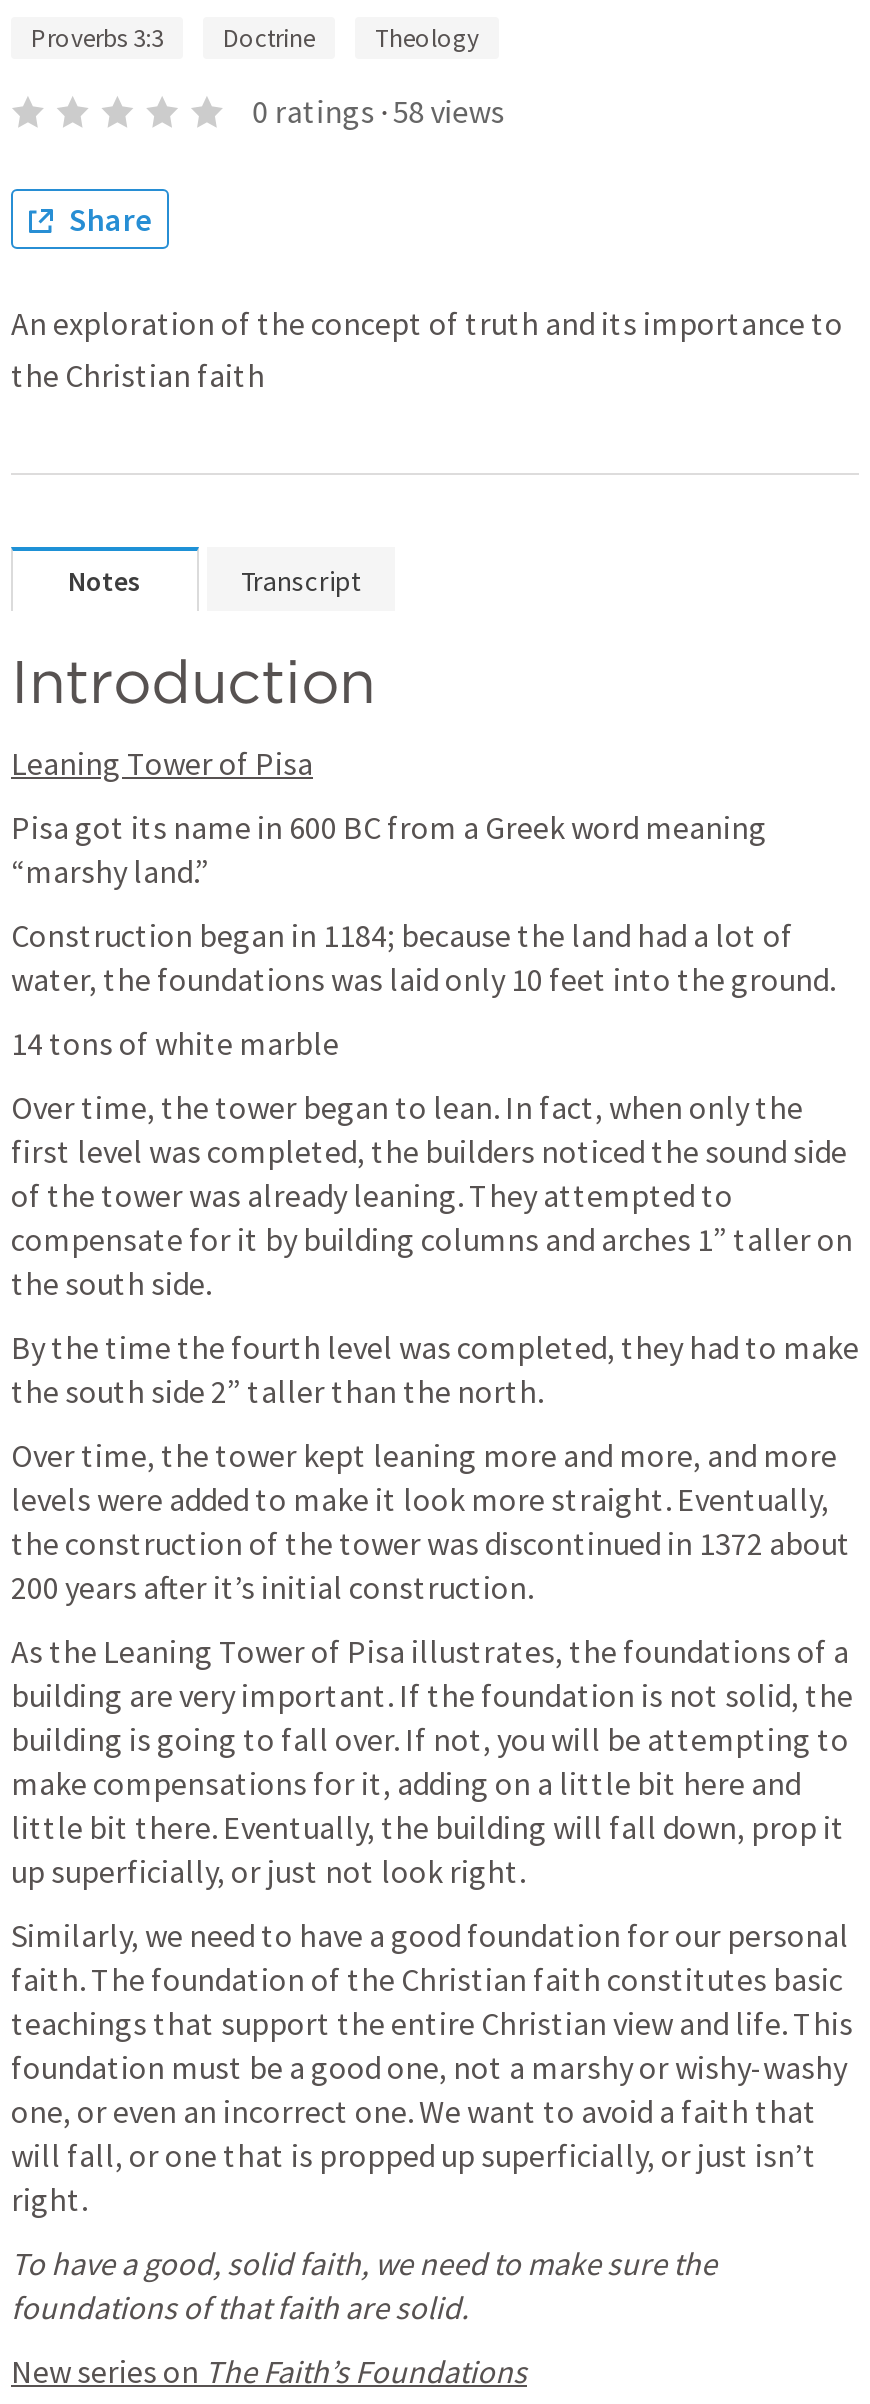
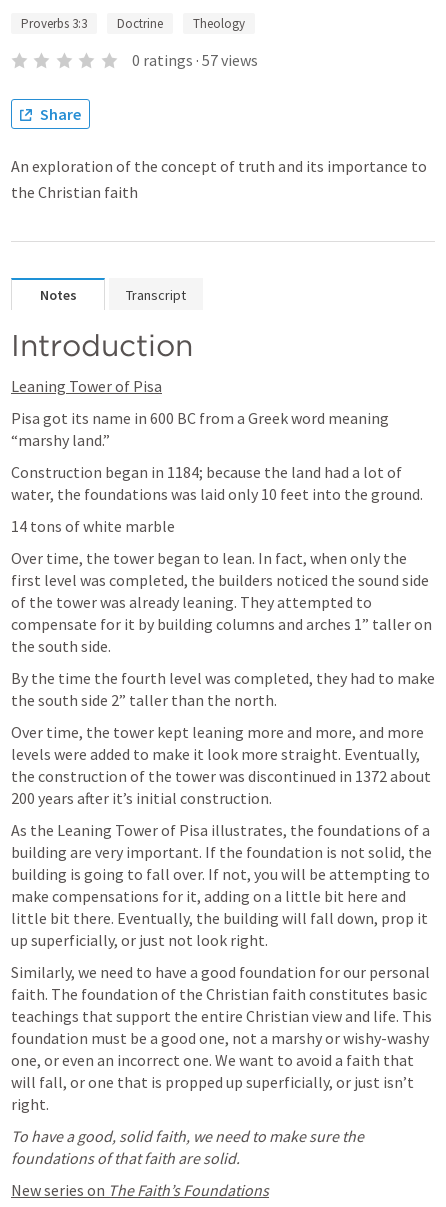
[252,91,504,131] 0 ratings · 58 views -> [132,50,258,70] 0 ratings · 57 views

